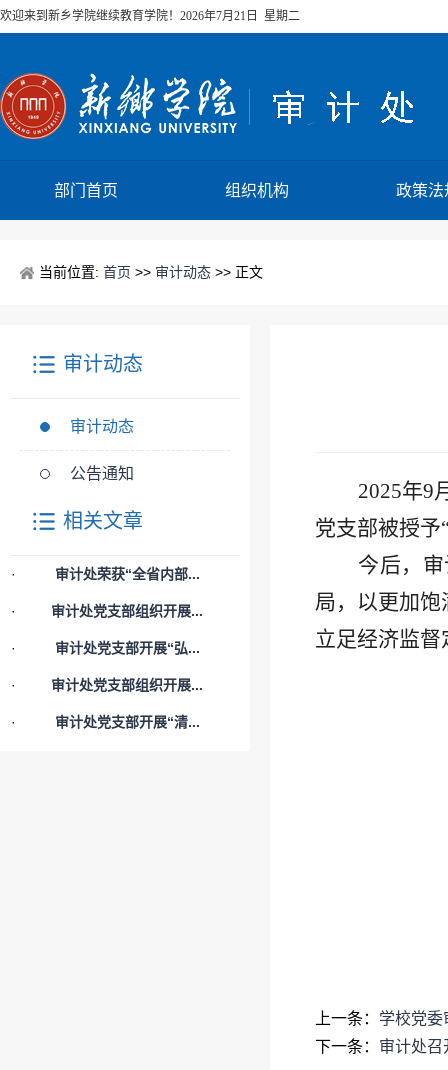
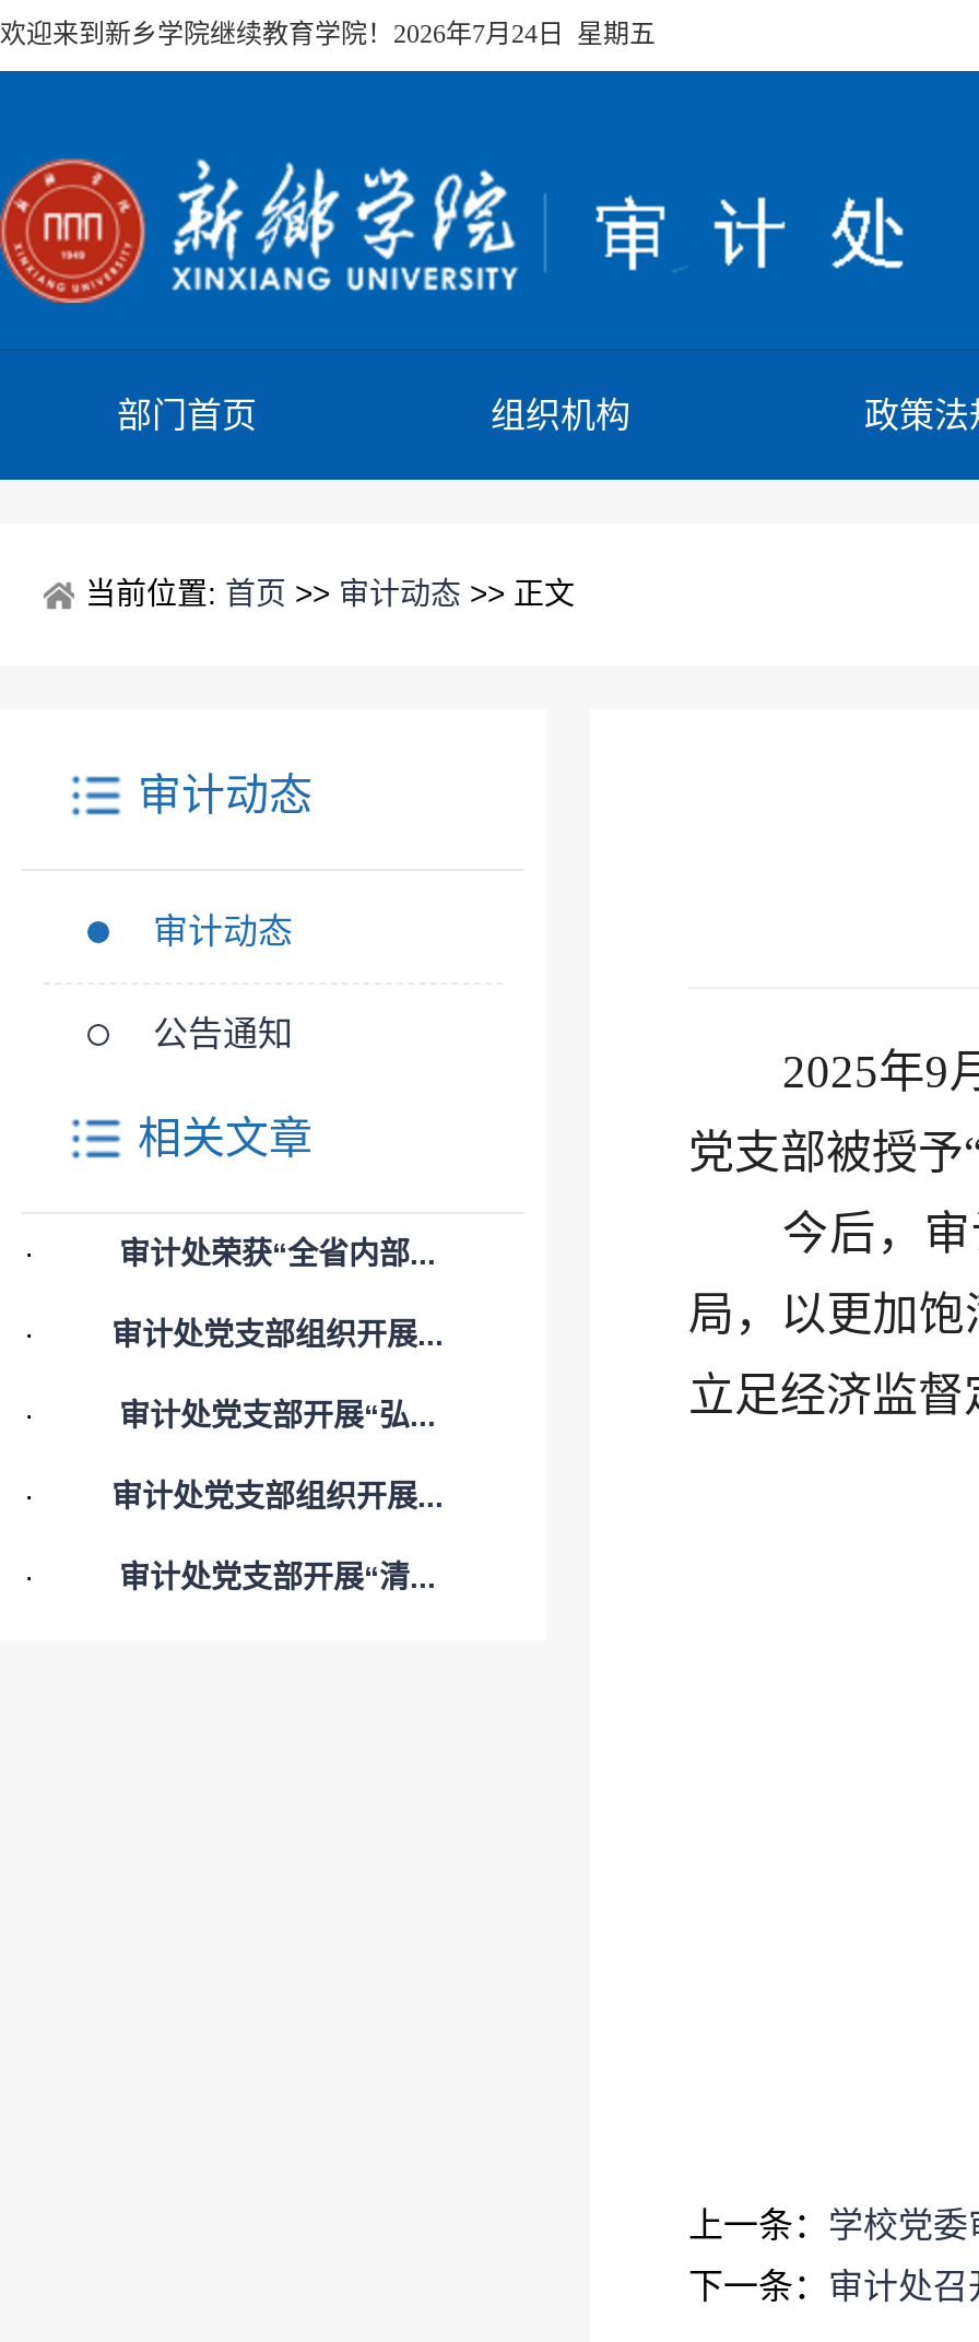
[0,9,300,23] 欢迎来到新乡学院继续教育学院！2026年7月21日 星期二 -> [0,19,656,49] 欢迎来到新乡学院继续教育学院！2026年7月24日 星期五

